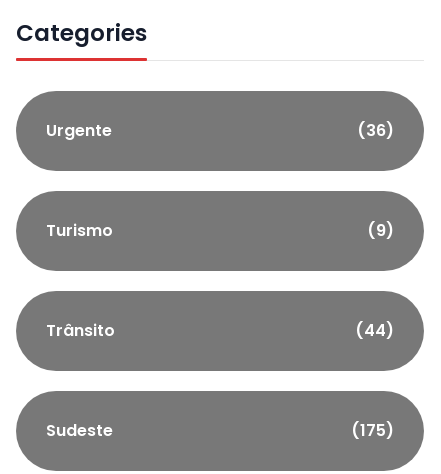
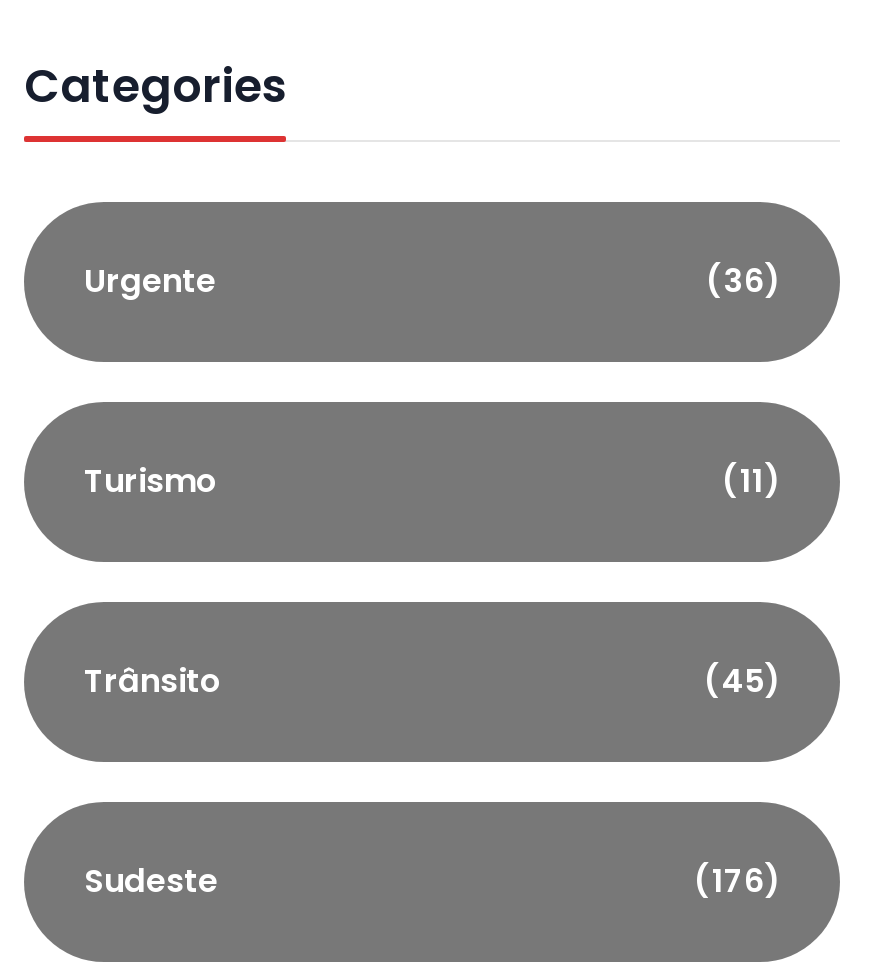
[367,219,394,242] (9) -> [722,458,780,504] (11)
[355,319,394,342] (44) -> [704,658,780,704] (45)
[351,419,394,442] (175) -> [694,858,780,904] (176)

